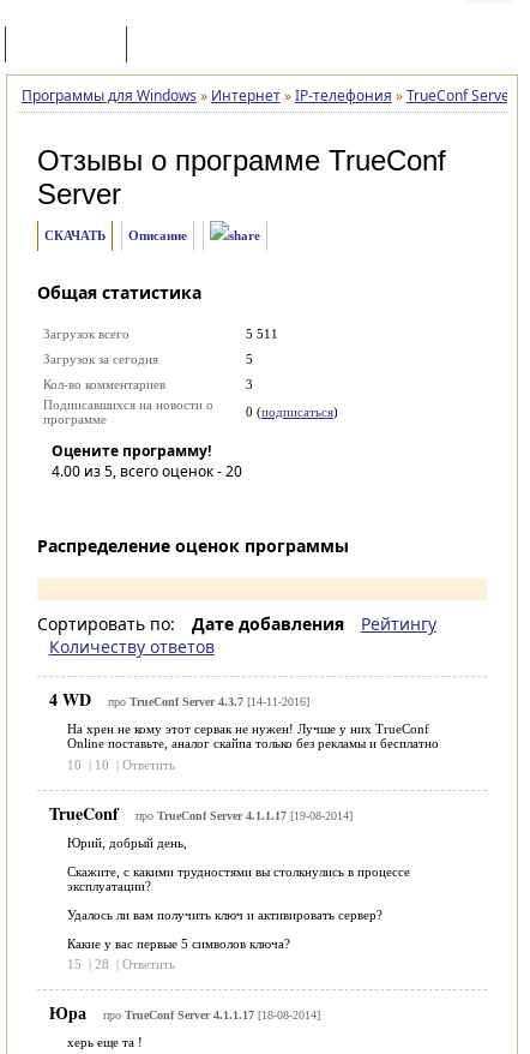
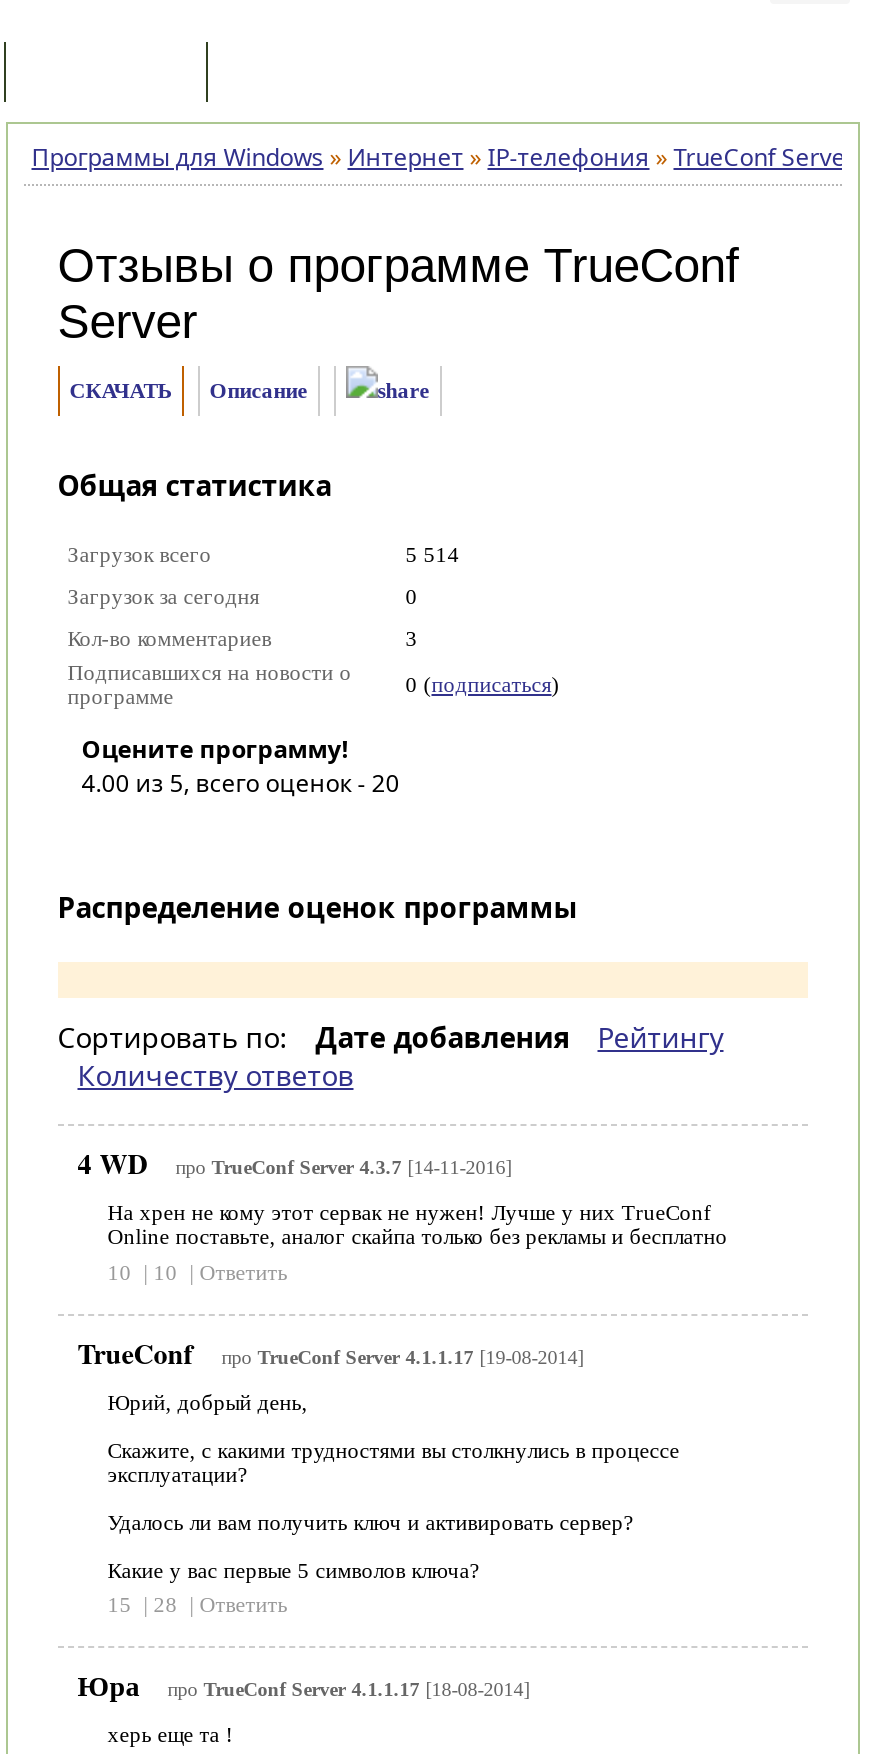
[246,327,278,341] 5 511 -> [406,542,460,566] 5 514
[246,352,253,366] 5 -> [406,584,418,608] 0

